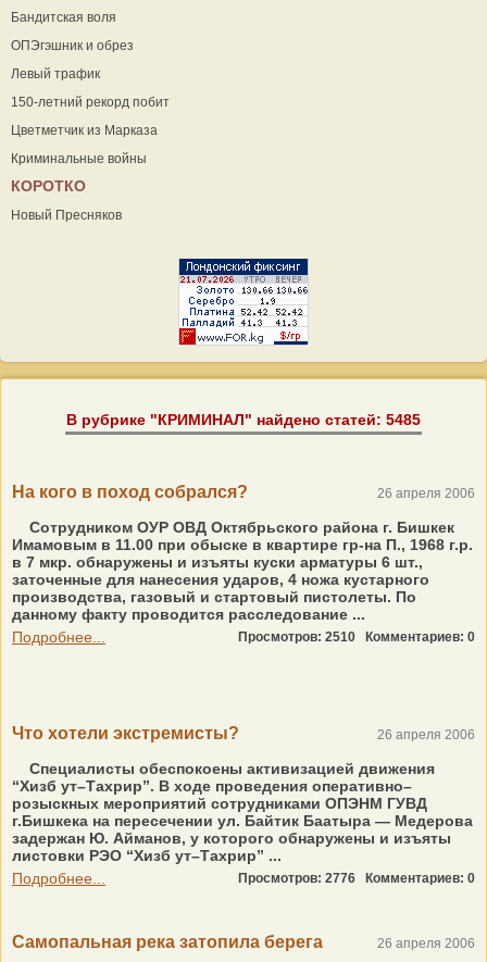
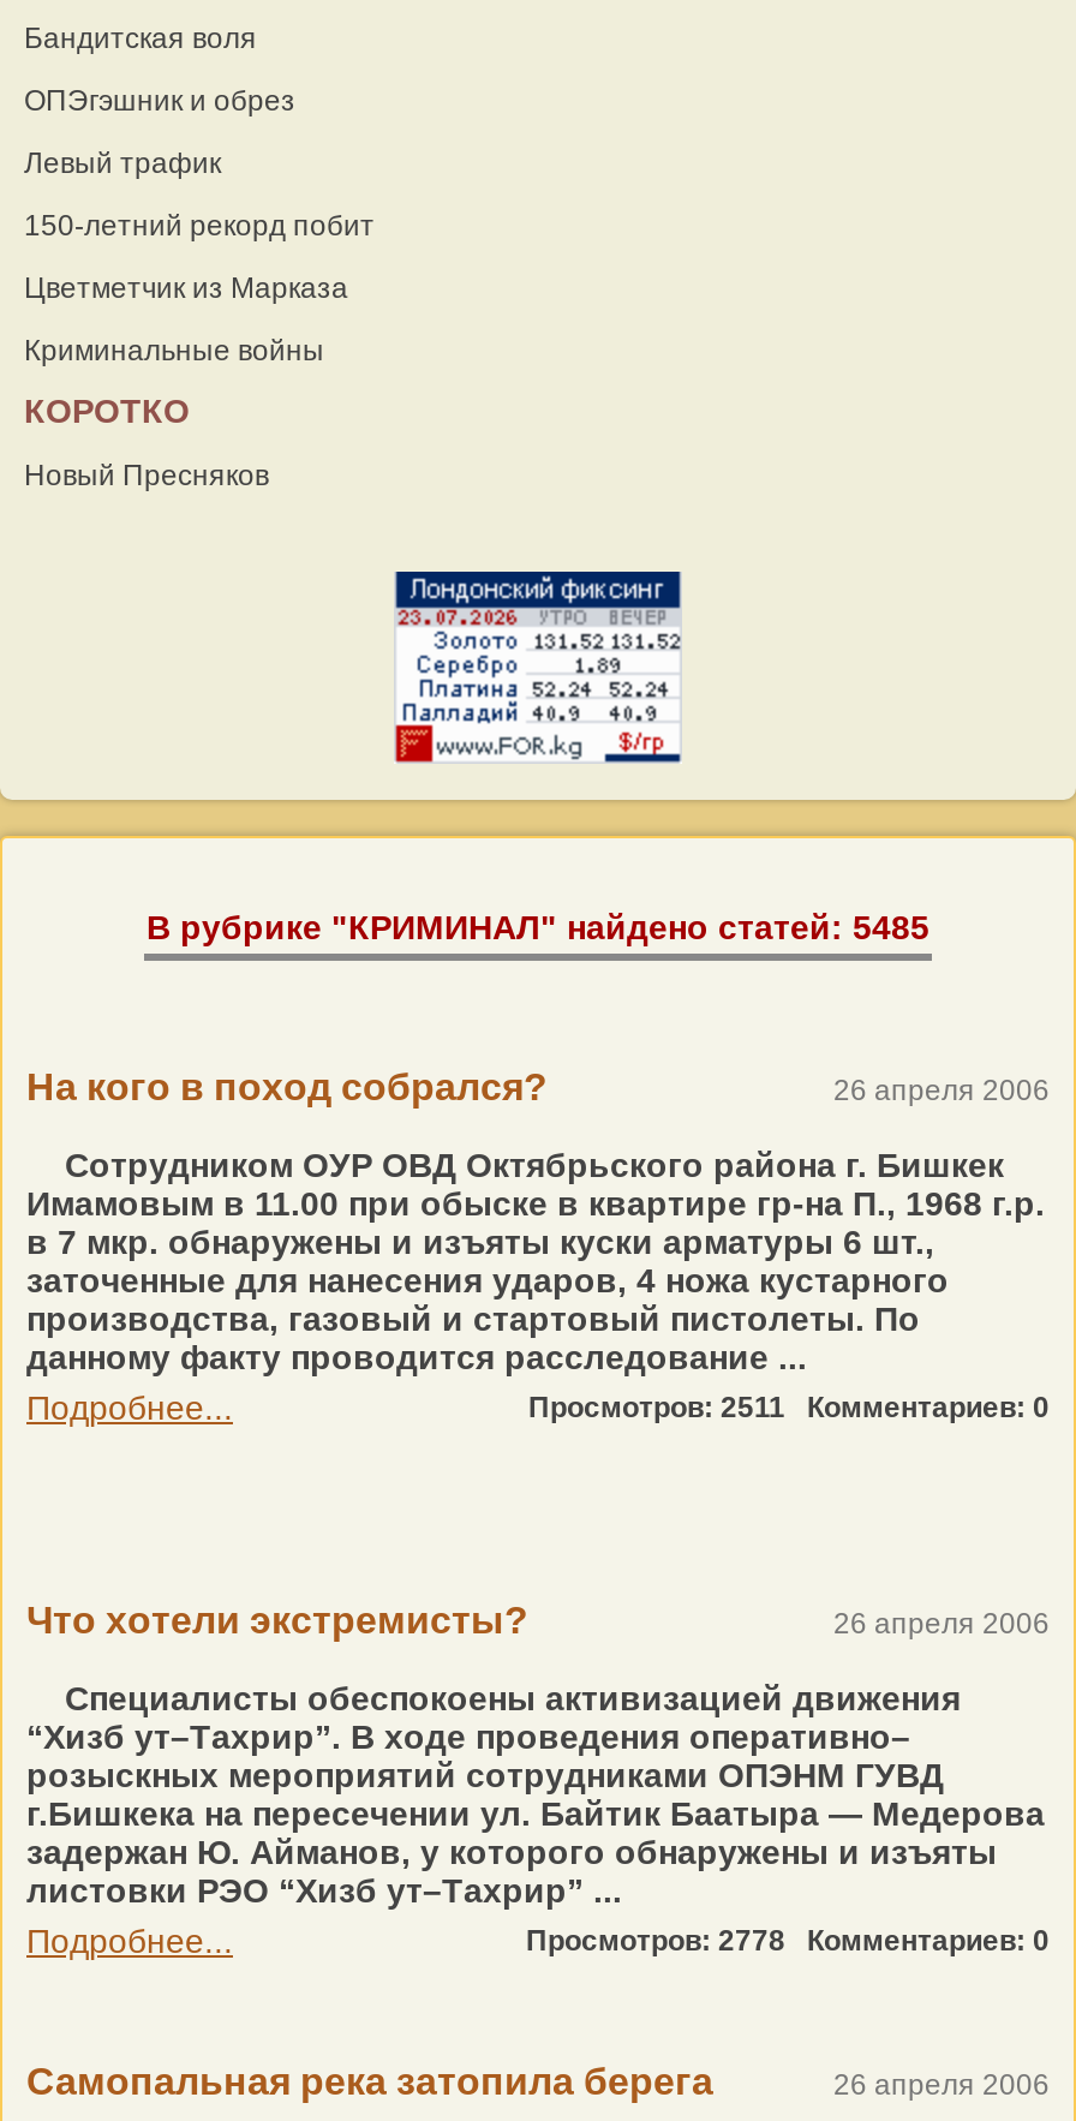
[238,629,475,645] Просмотров: 2510 Комментариев: 0 -> [528,1391,1050,1424] Просмотров: 2511 Комментариев: 0
[238,871,475,886] Просмотров: 2776 Комментариев: 0 -> [526,1924,1050,1958] Просмотров: 2778 Комментариев: 0

